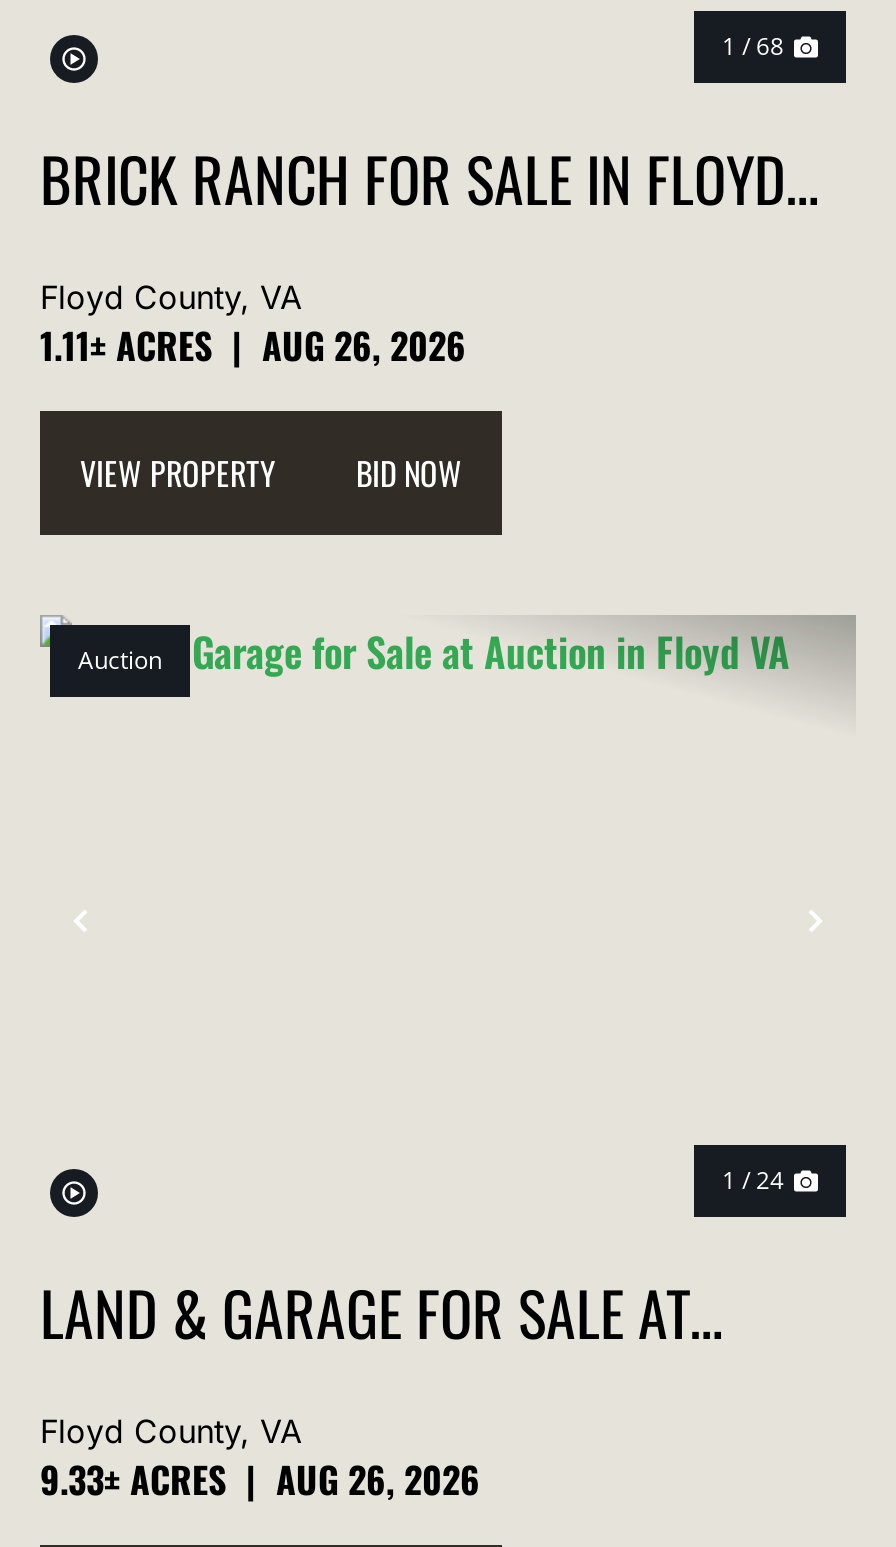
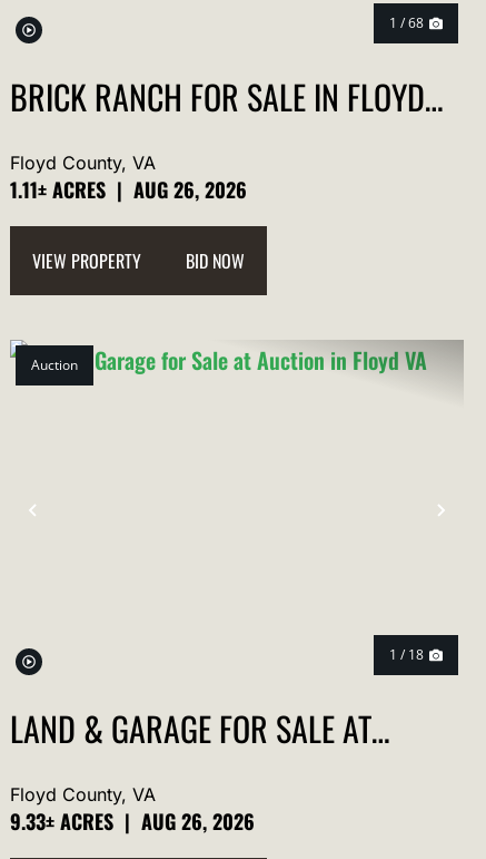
[722,1163,784,1197] 1 / 24 -> [389,645,424,664] 1 / 18

